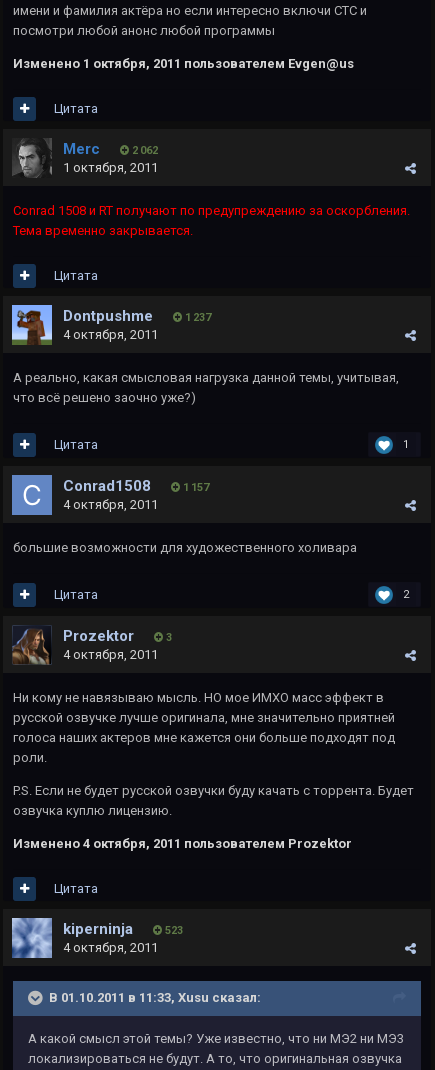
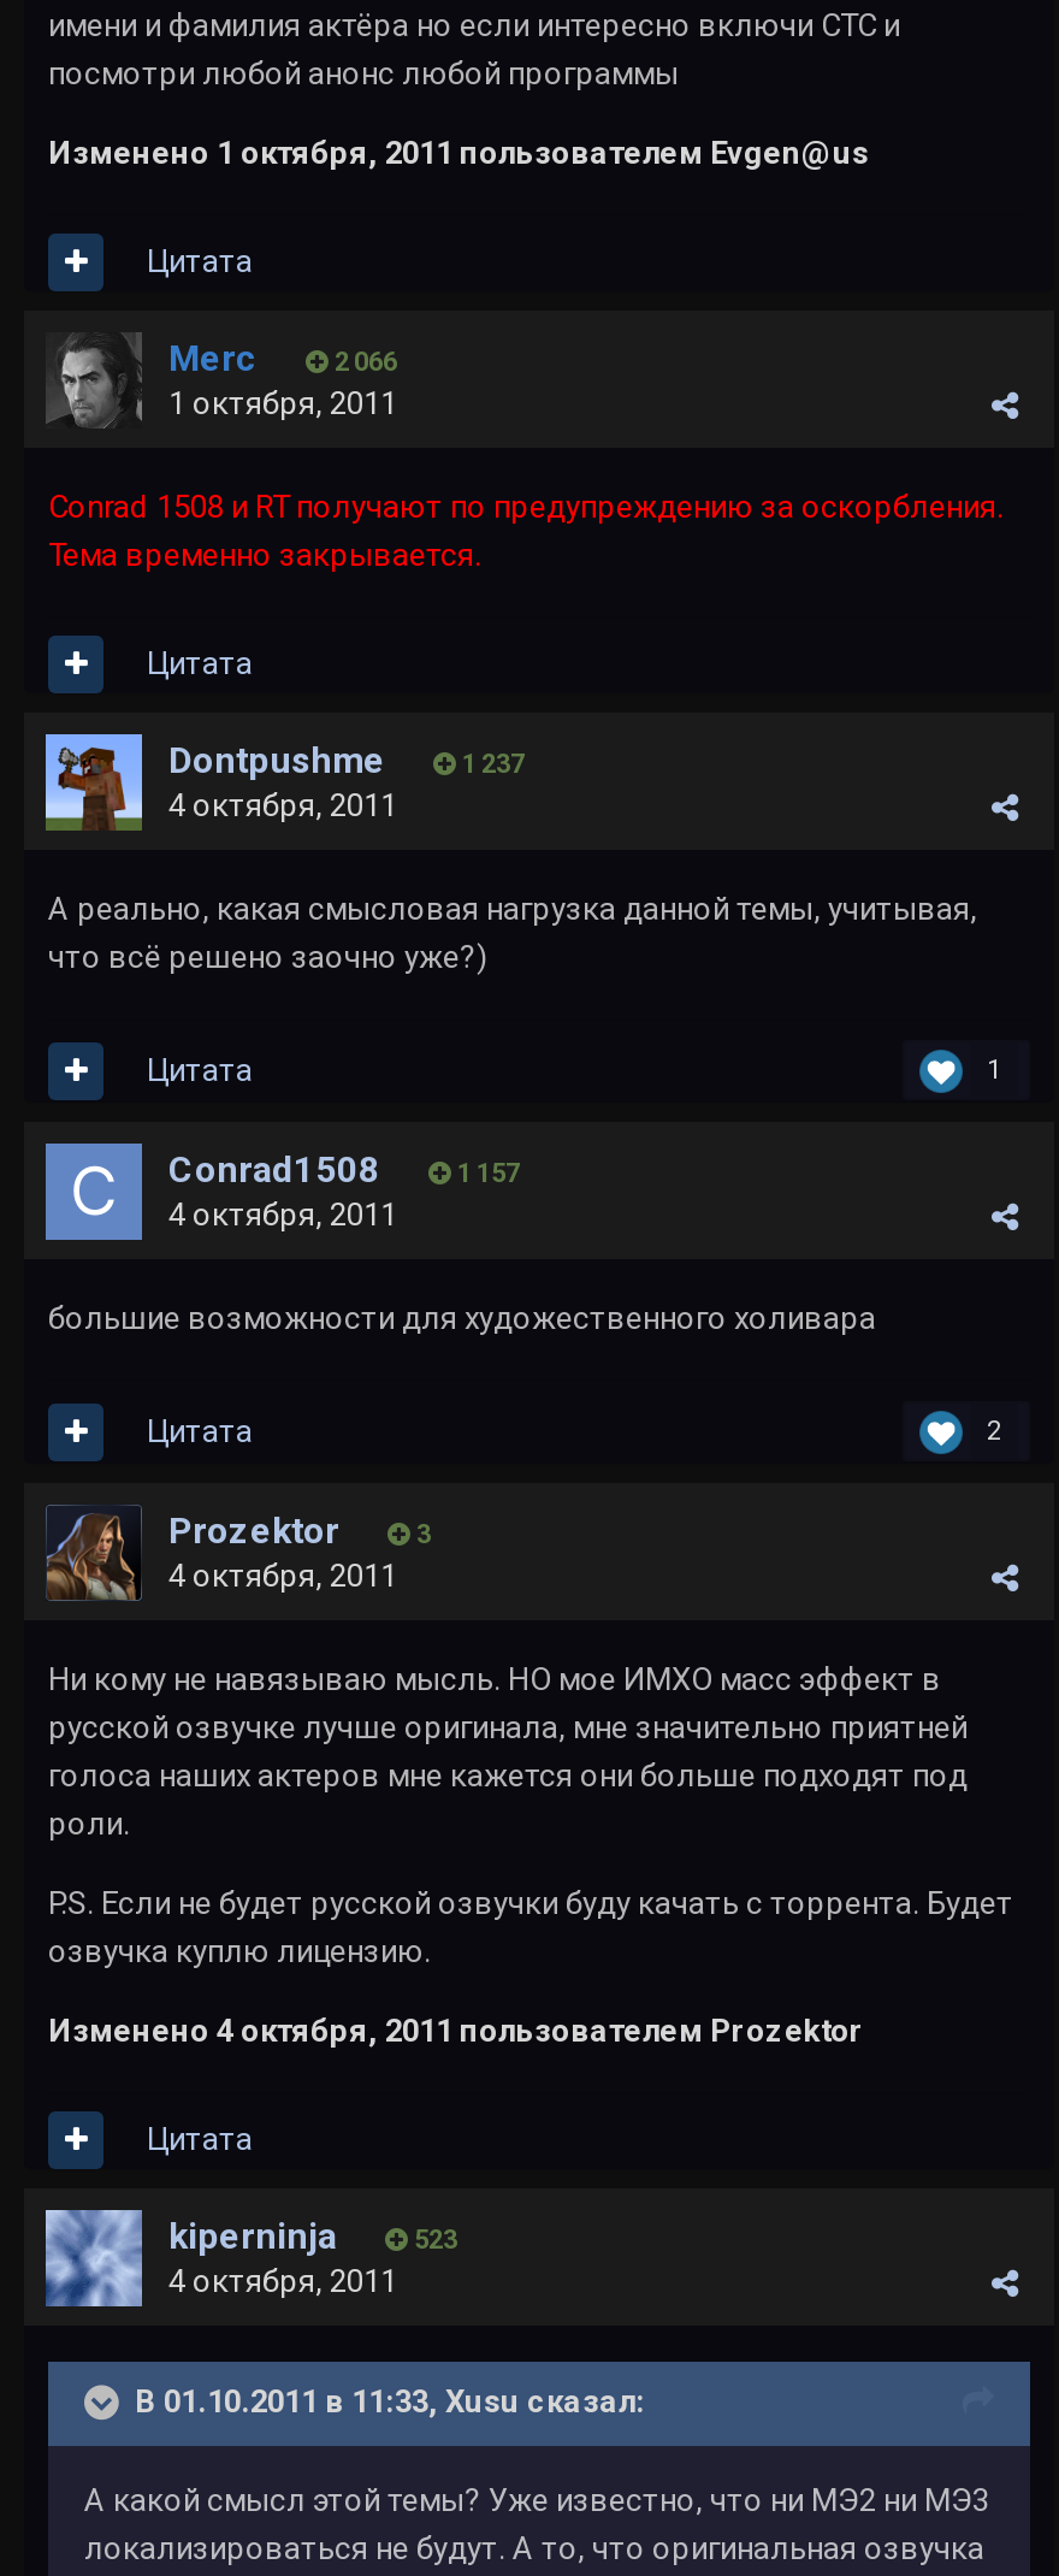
[129,144,158,157] 2 062 -> [327,347,397,378] 2 066

